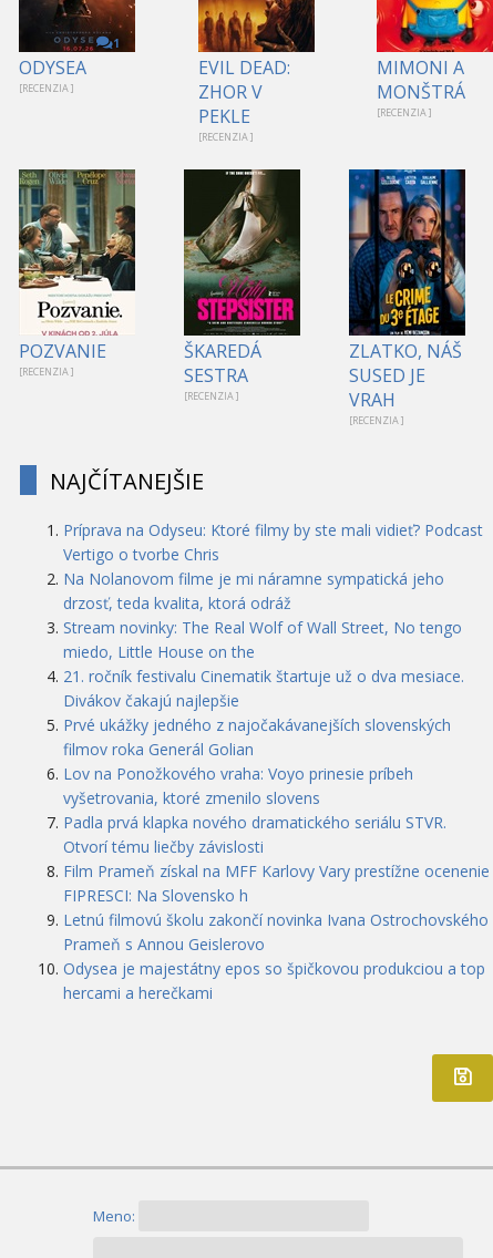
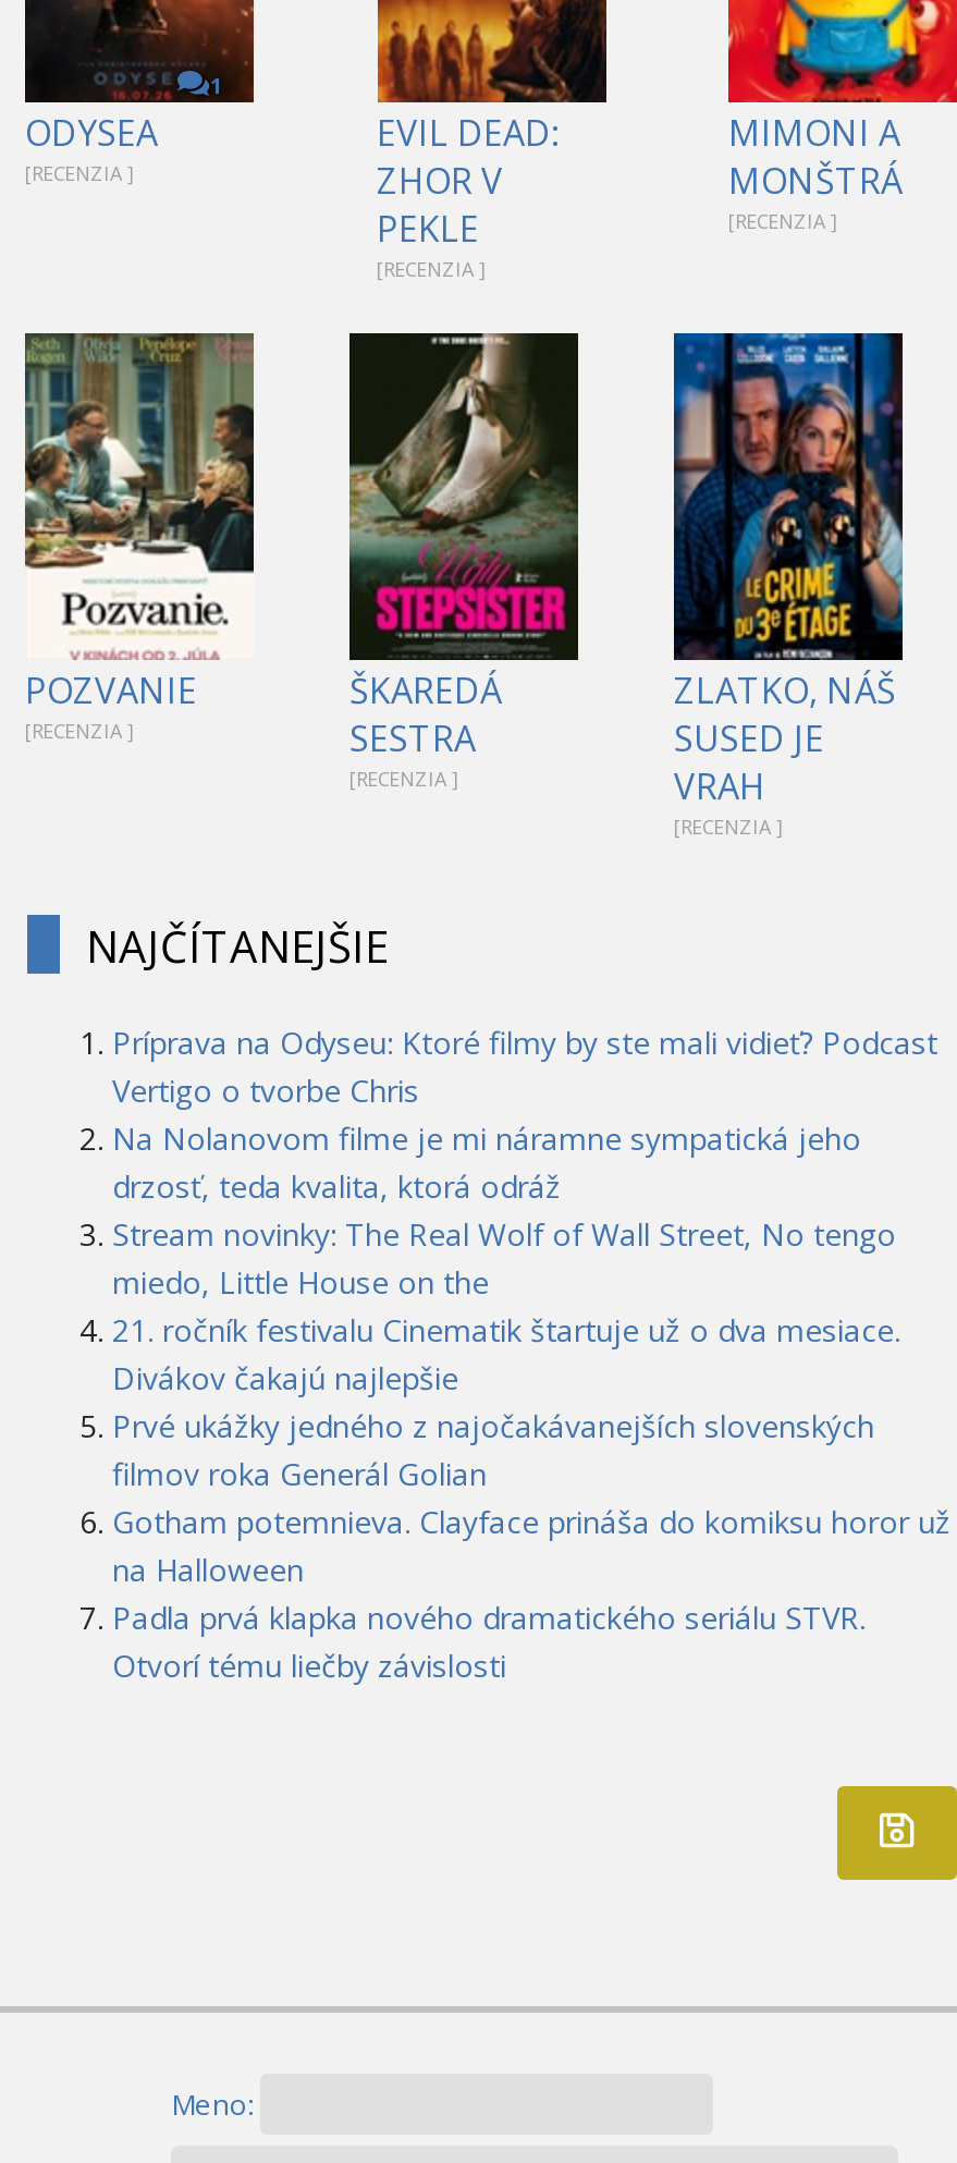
[63,763,413,808] Lov na Ponožkového vraha: Voyo prinesie príbeh | vyšetrovania, ktoré zmenilo slovens -> [112,1501,950,1590] Gotham potemnieva. Clayface prináša do komiksu horor už | na Halloween
[63,860,490,1003] Film Prameň získal na MFF Karlovy Vary prestížne ocenenie | FIPRESCI: Na Slovensko h | Letnú filmovú školu zakončí novinka Ivana Ostrochovského | Prameň s Annou Geislerovo | Odysea je majestátny epos so špičkovou produkciou a top | hercami a herečkami -> none

